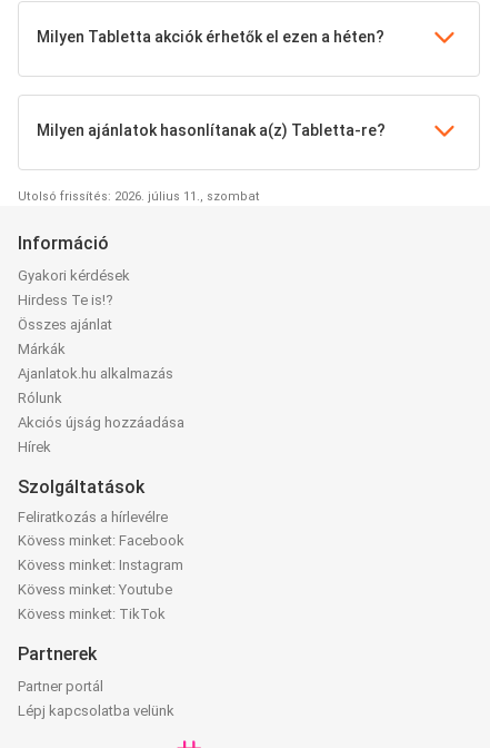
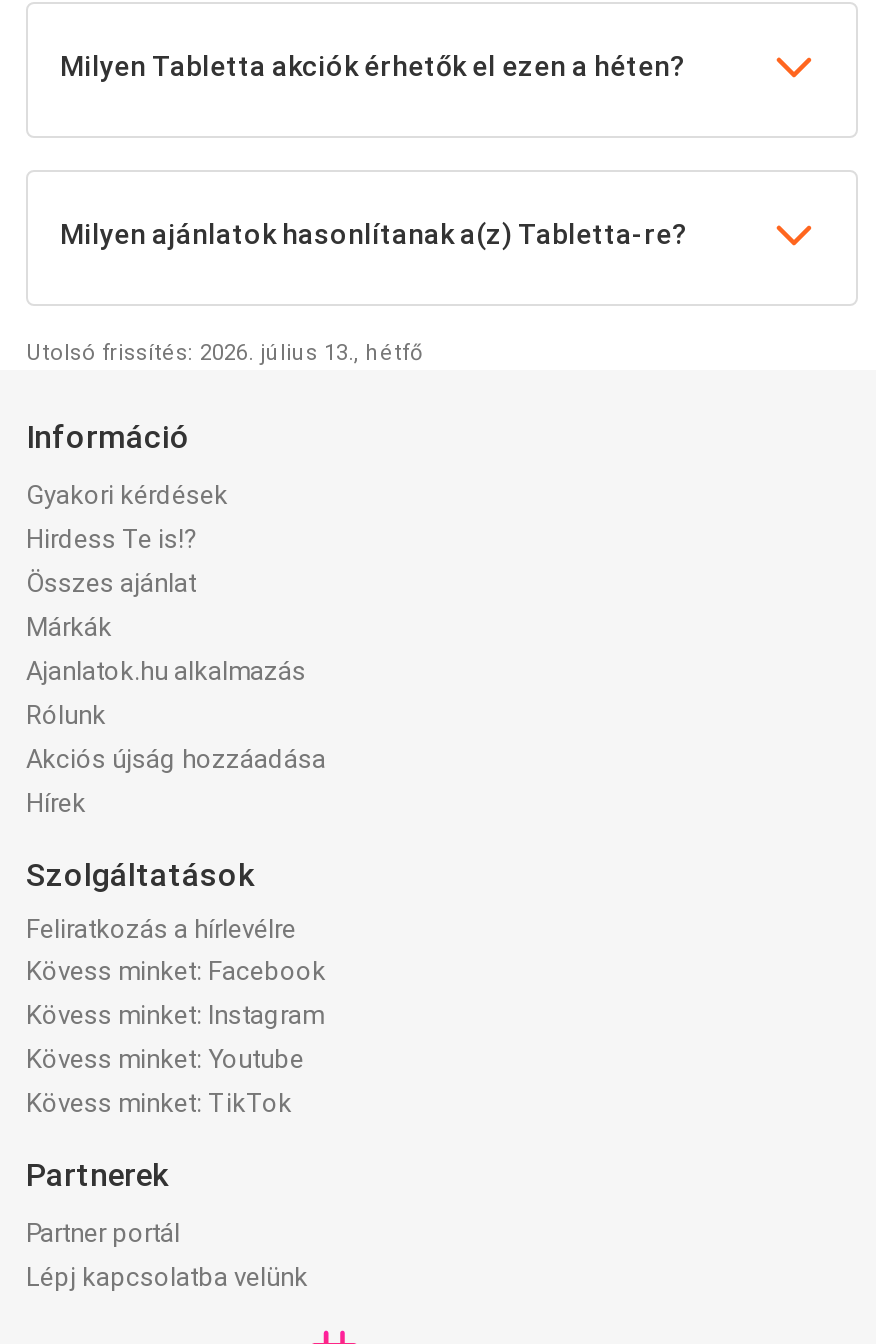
[18,189,260,203] Utolsó frissítés: 2026. július 11., szombat -> [26,339,422,365] Utolsó frissítés: 2026. július 13., hétfő

